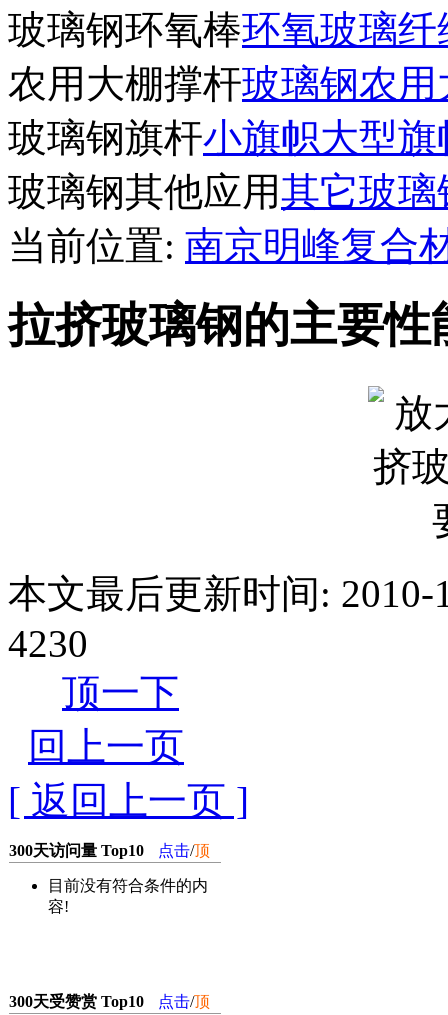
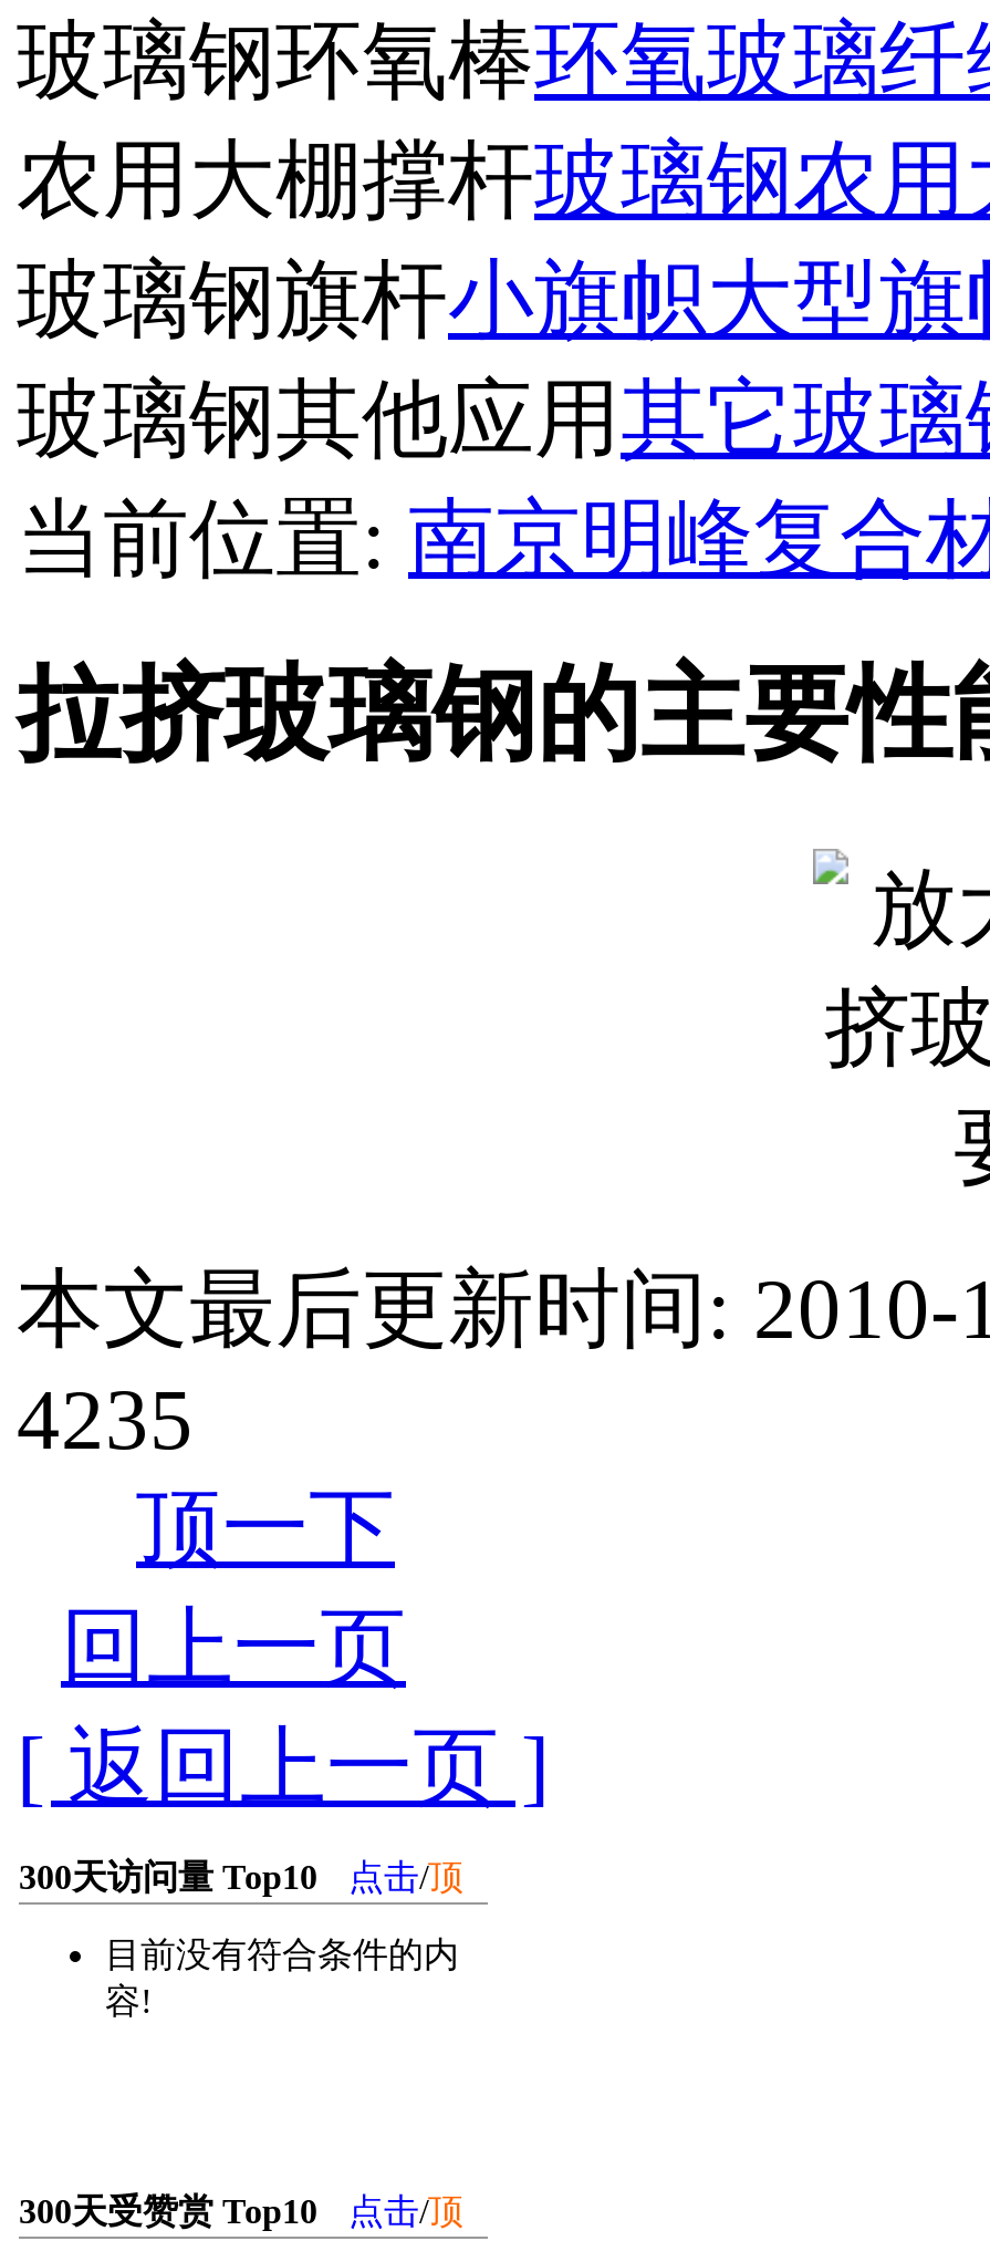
[8,622,88,665] 4230 -> [17,1371,194,1466] 4235

